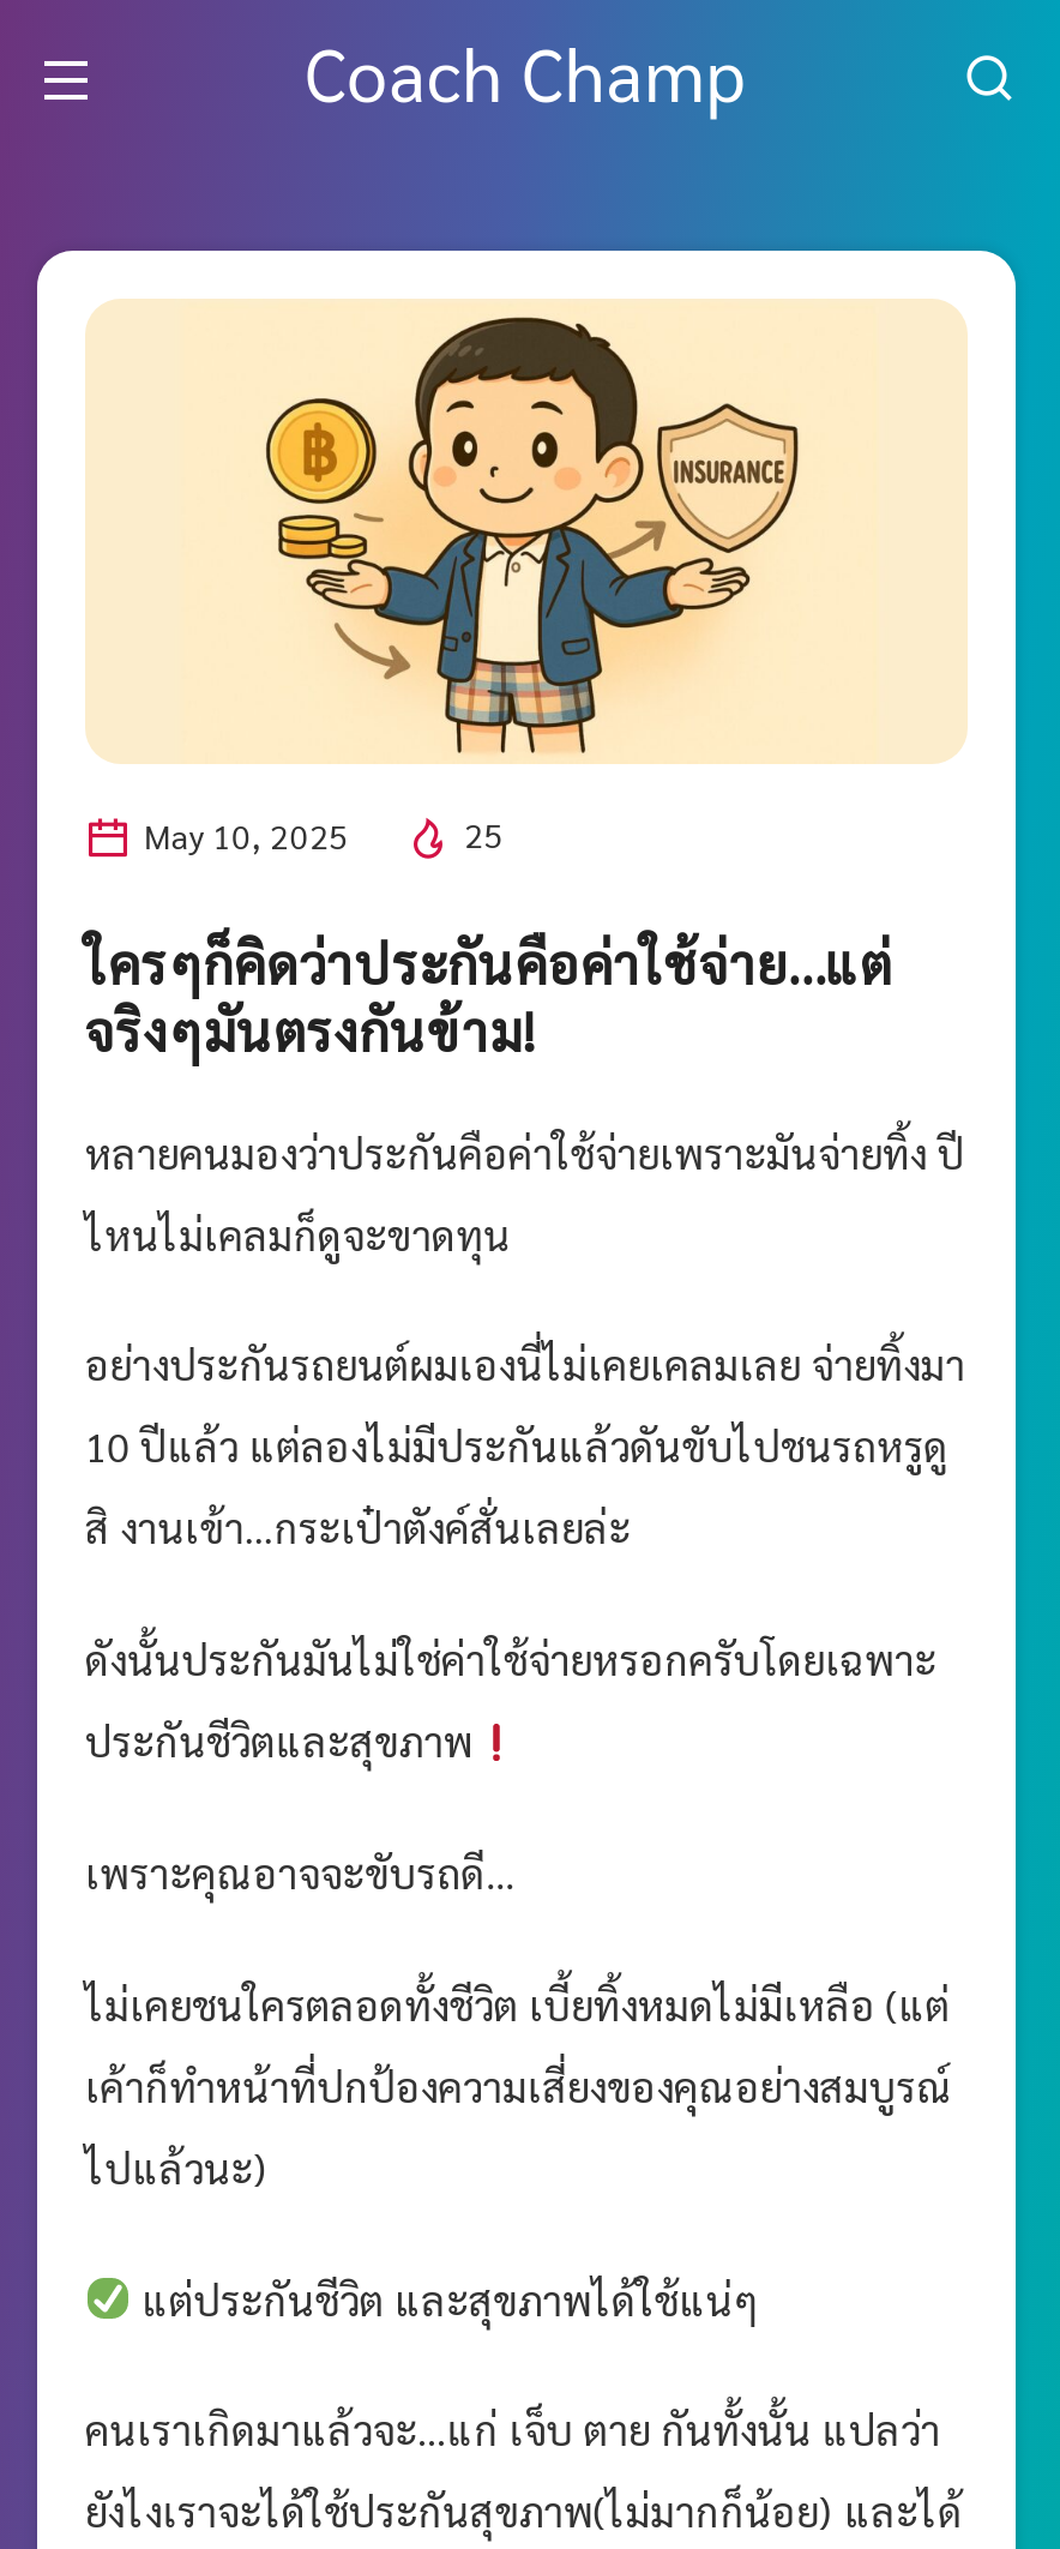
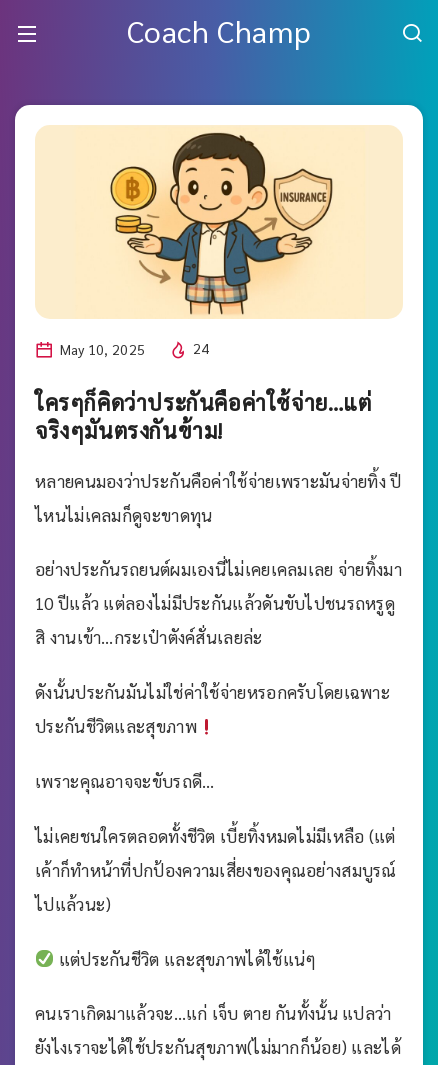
[456,813,504,856] 25 -> [190,339,210,357] 24

